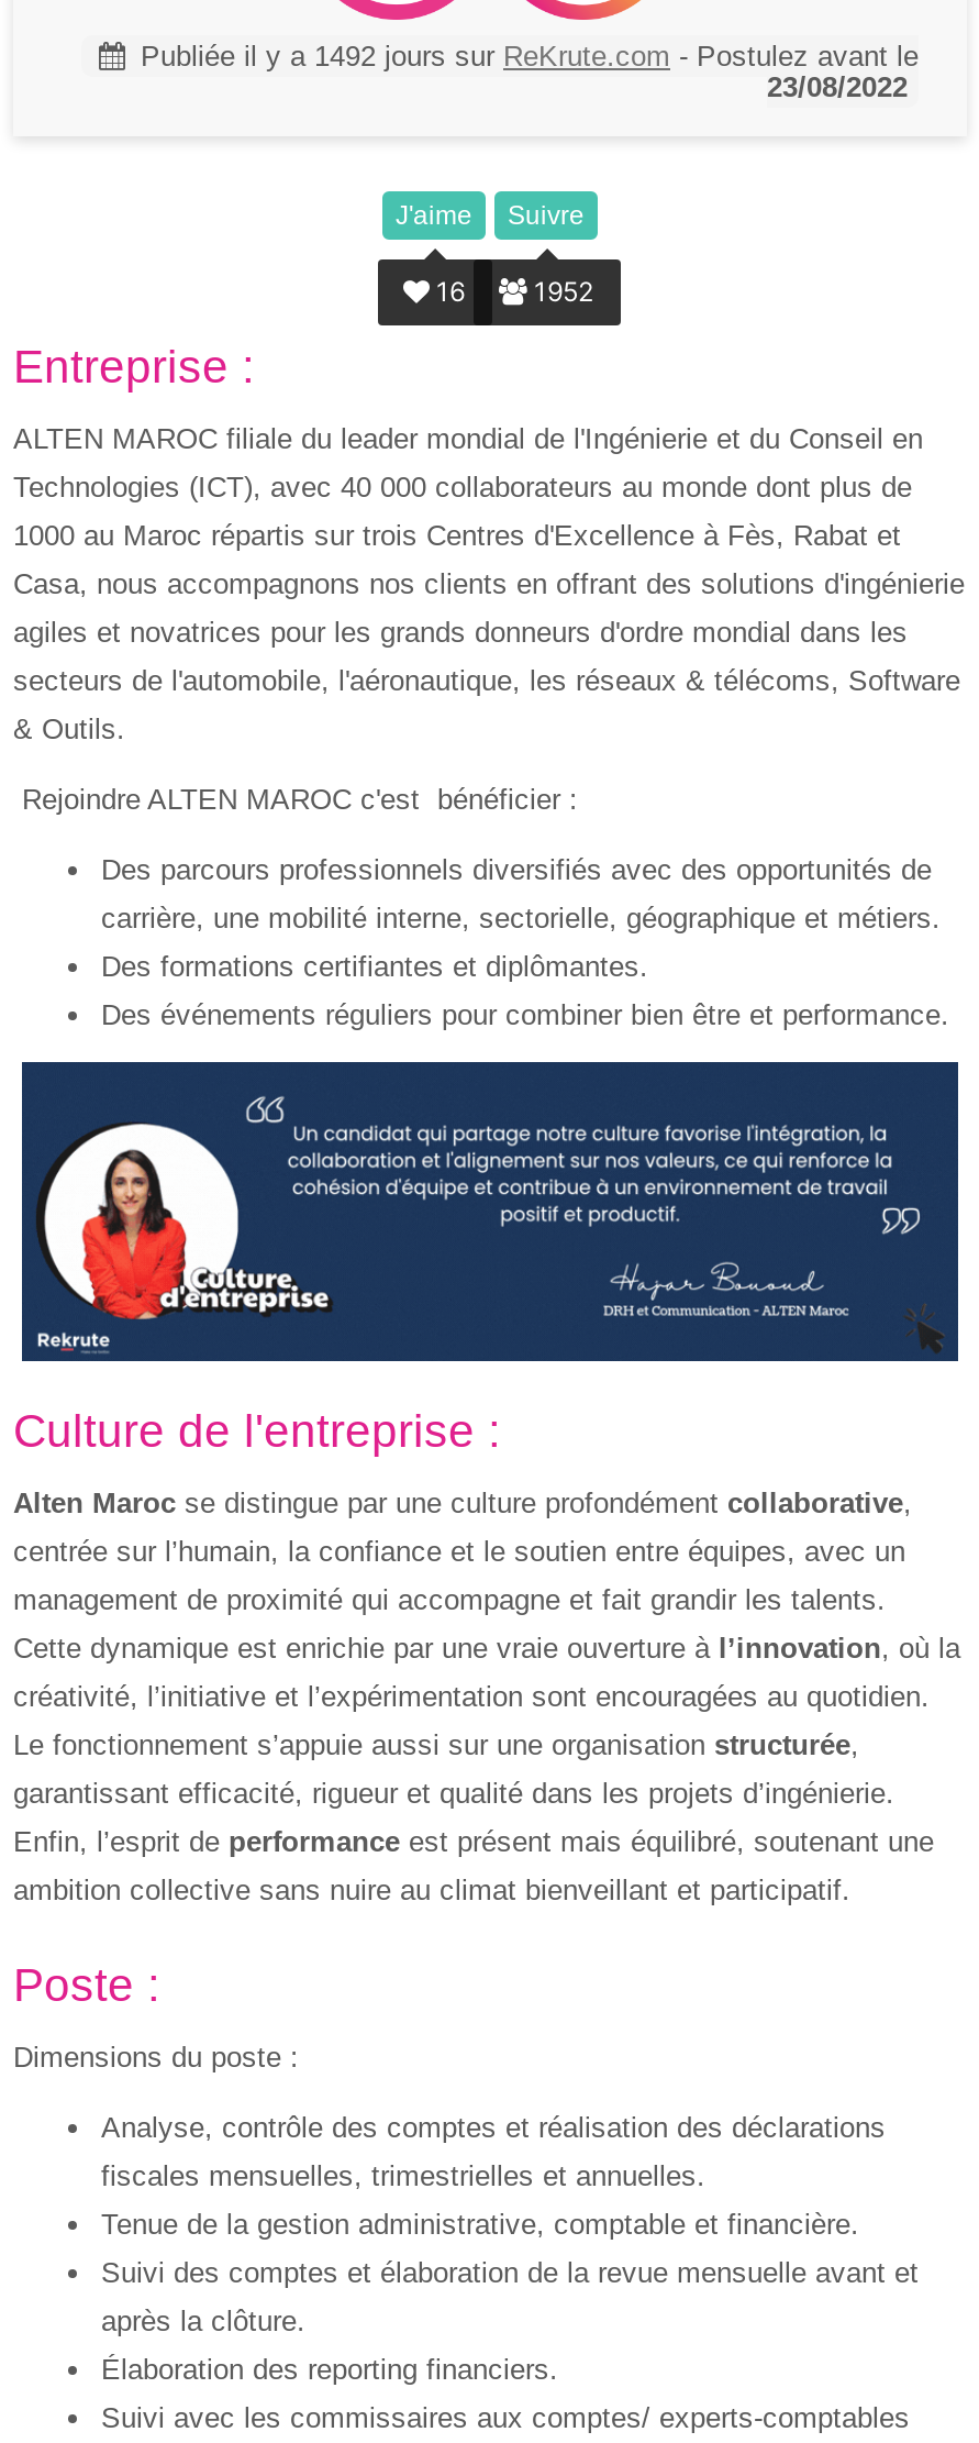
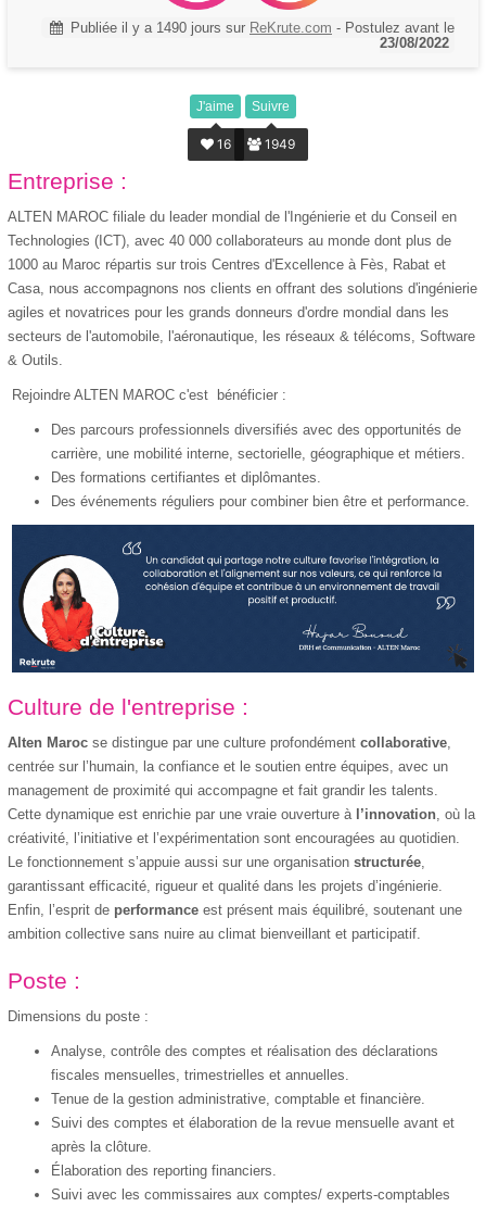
[132,40,919,73] Publiée il y a 1492 jours sur ReKrute.com - Postulez avant le -> [66,20,455,36] Publiée il y a 1490 jours sur ReKrute.com - Postulez avant le

